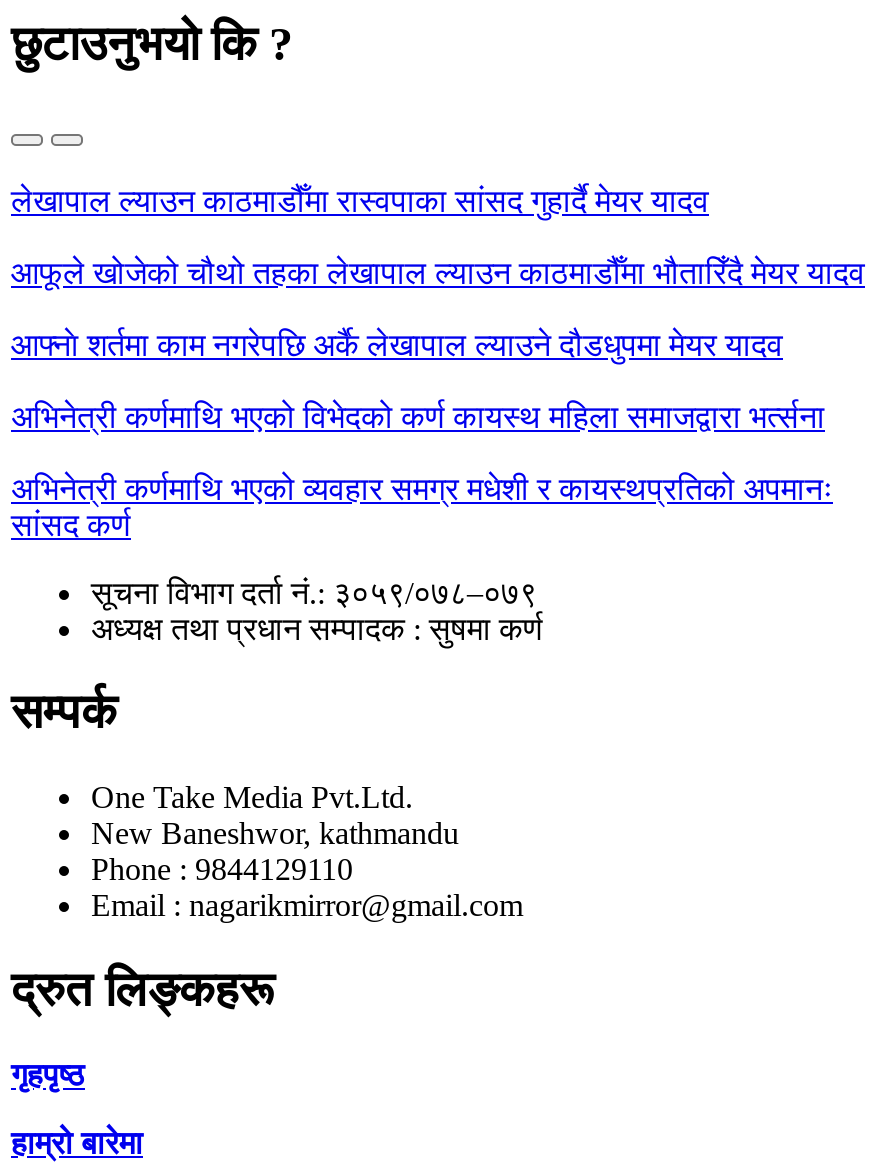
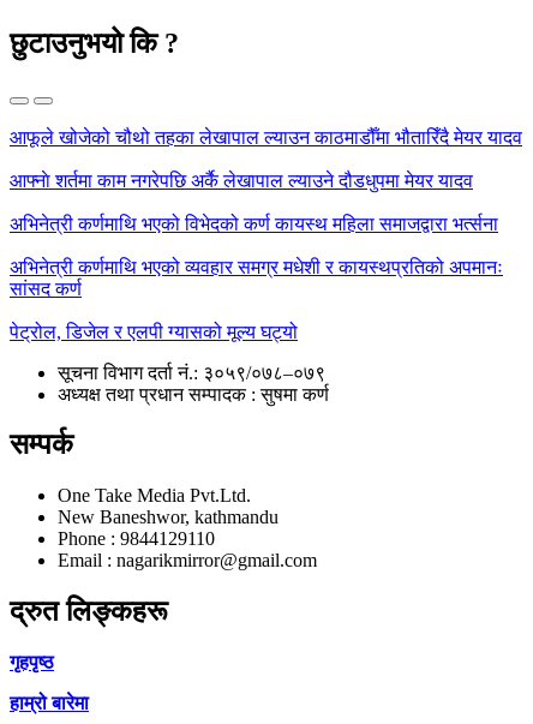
[11,183,709,217] लेखापाल ल्याउन काठमाडौँमा रास्वपाका सांसद गुहार्दै मेयर यादव -> none
moved [11,255,865,541] -> [10,127,522,298]: आफूले खोजेको चौथो तहका लेखापाल ल्याउन काठमाडौँमा भौतारिँदै मेयर यादव | आफ्नाे शर्तमा काम नगरेपछि अर्कै लेखापाल ल्याउने दौडधुपमा मेयर यादव | अभिनेत्री कर्णमाथि भएको विभेदको कर्ण कायस्थ महिला समाजद्वारा भर्त्सना | अभिनेत्री कर्णमाथि भएको व्यवहार समग्र मधेशी र कायस्थप्रतिको अपमानः | सांसद कर्ण
none -> [10,321,298,342] पेट्रोल, डिजेल र एलपी ग्यासको मूल्य घट्यो

